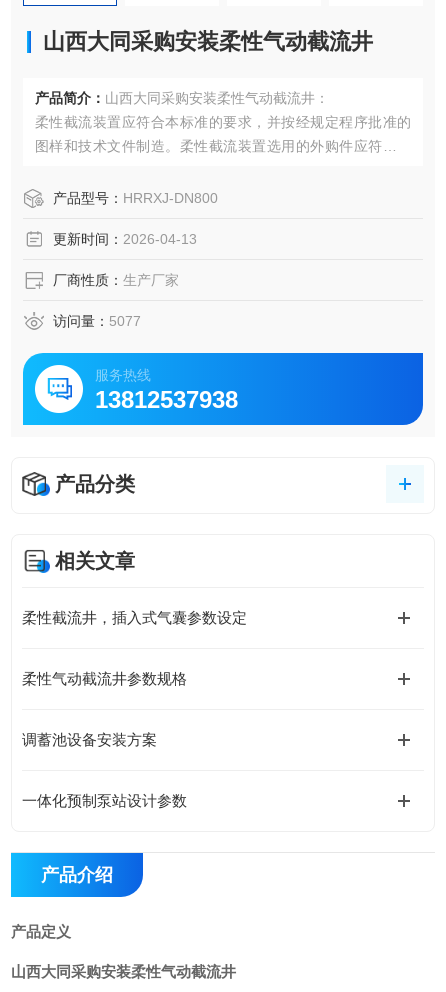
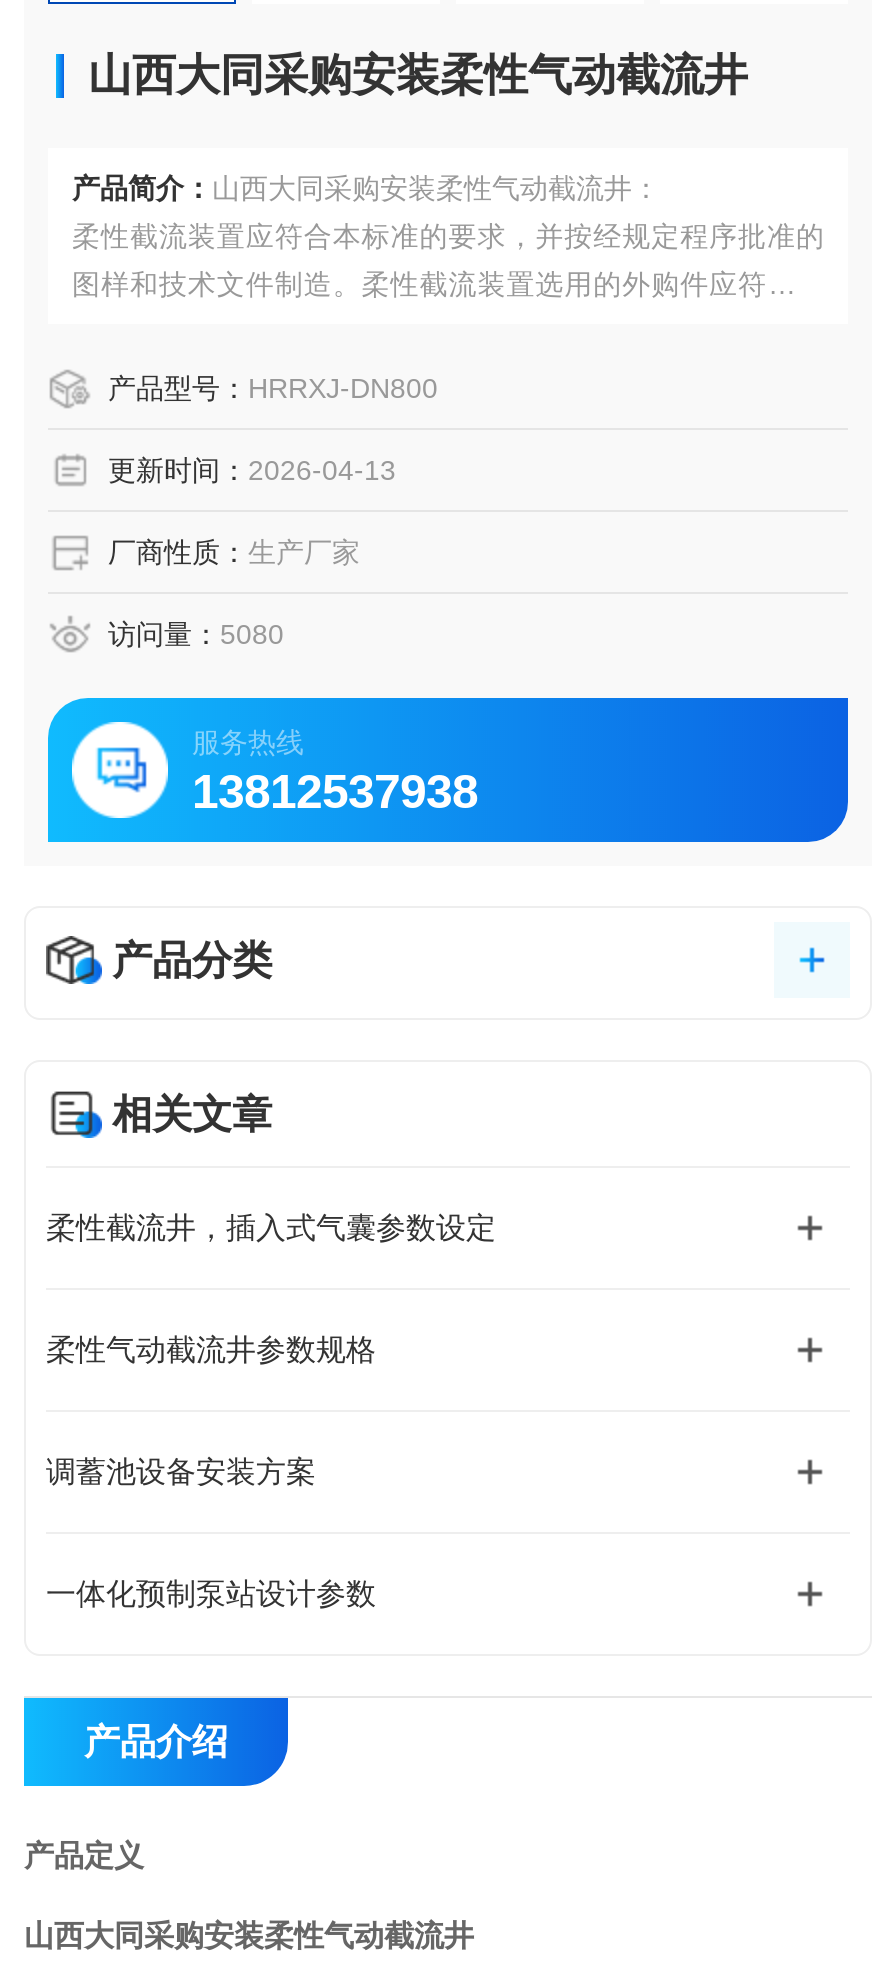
[53,313,141,329] 访问量：5077 -> [108,618,284,650] 访问量：5080

